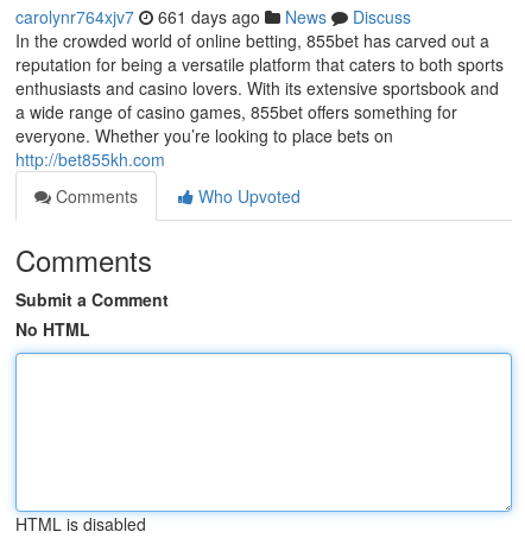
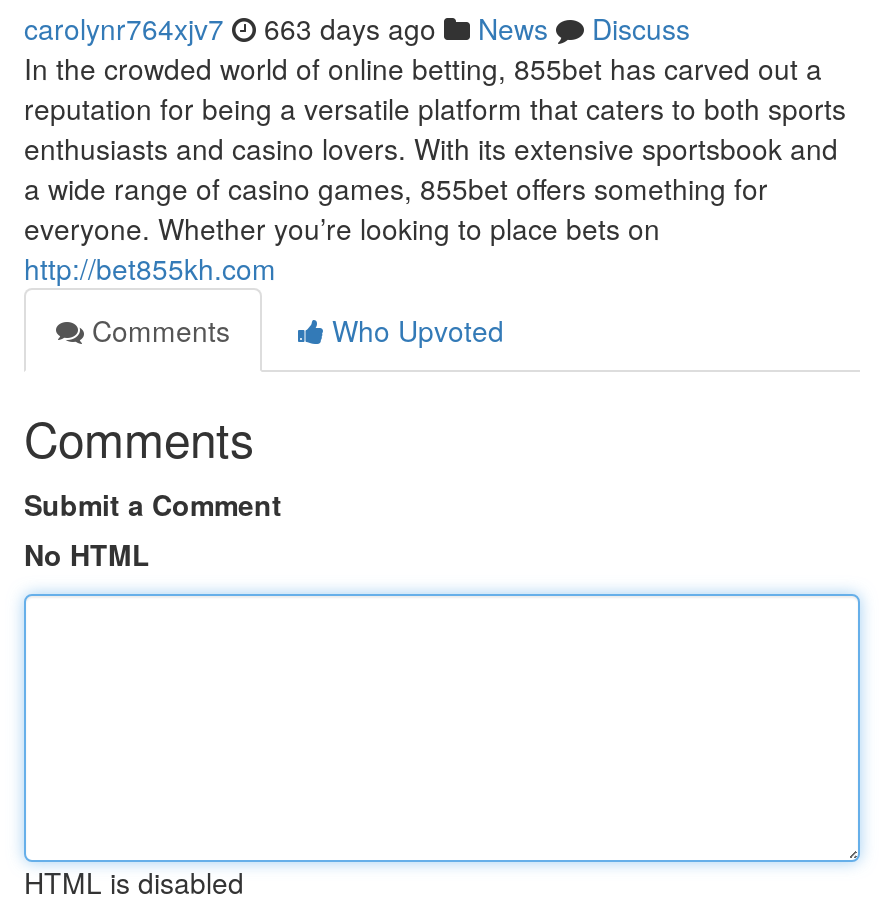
[15,5,411,29] carolynr764xjv7 661 days ago News Discuss -> [24,8,690,48] carolynr764xjv7 663 days ago News Discuss

